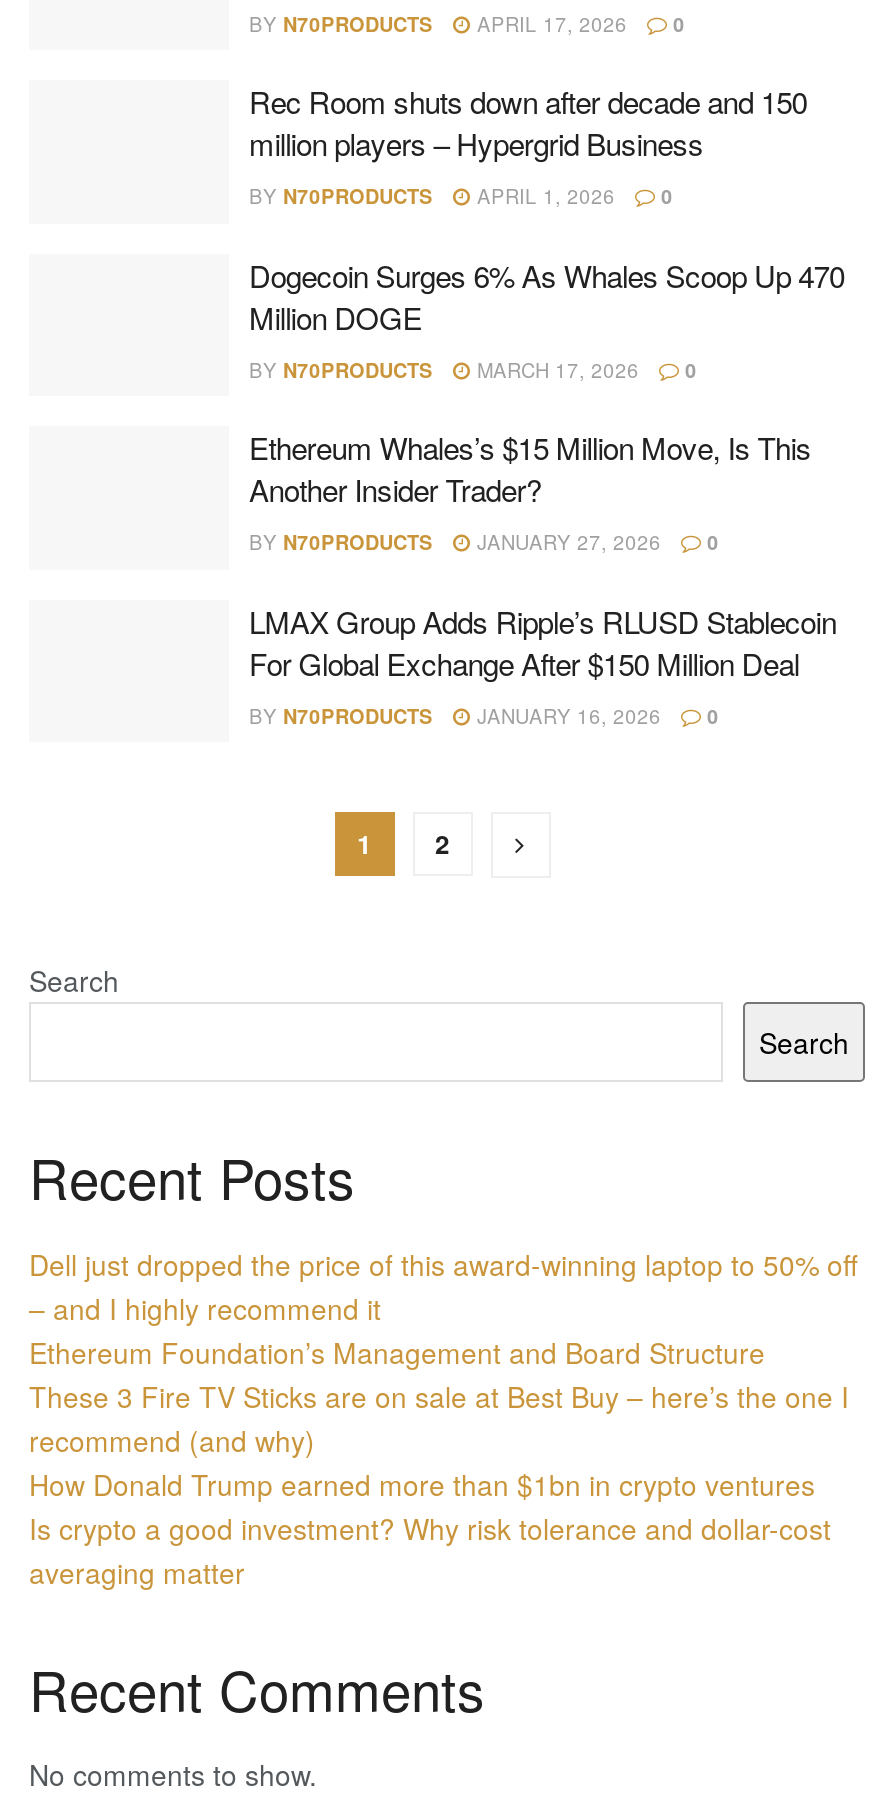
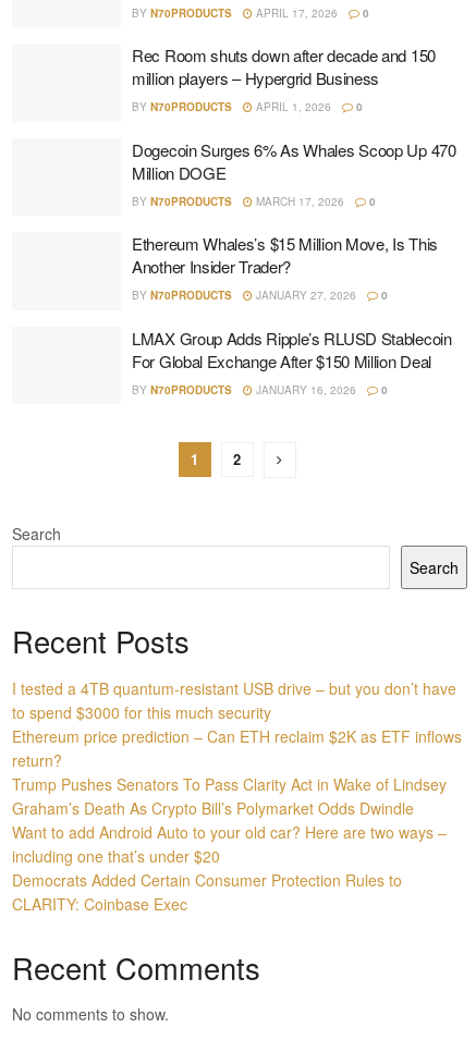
[29,1243,857,1591] Dell just dropped the price of this award-winning laptop to 50% off | – and I highly recommend it | Ethereum Foundation’s Management and Board Structure | These 3 Fire TV Sticks are on sale at Best Buy – here’s the one I | recommend (and why) | How Donald Trump earned more than $1bn in crypto ventures | Is crypto a good investment? Why risk tolerance and dollar-cost | averaging matter -> [12,677,462,914] I tested a 4TB quantum-resistant USB drive – but you don’t have | to spend $3000 for this much security | Ethereum price prediction – Can ETH reclaim $2K as ETF inflows | return? | Trump Pushes Senators To Pass Clarity Act in Wake of Lindsey | Graham’s Death As Crypto Bill’s Polymarket Odds Dwindle | Want to add Android Auto to your old car? Here are two ways – | including one that’s under $20 | Democrats Added Certain Consumer Protection Rules to | CLARITY: Coinbase Exec

